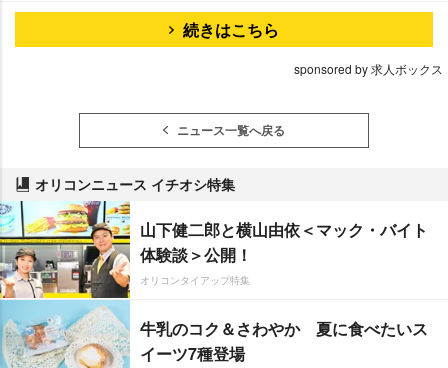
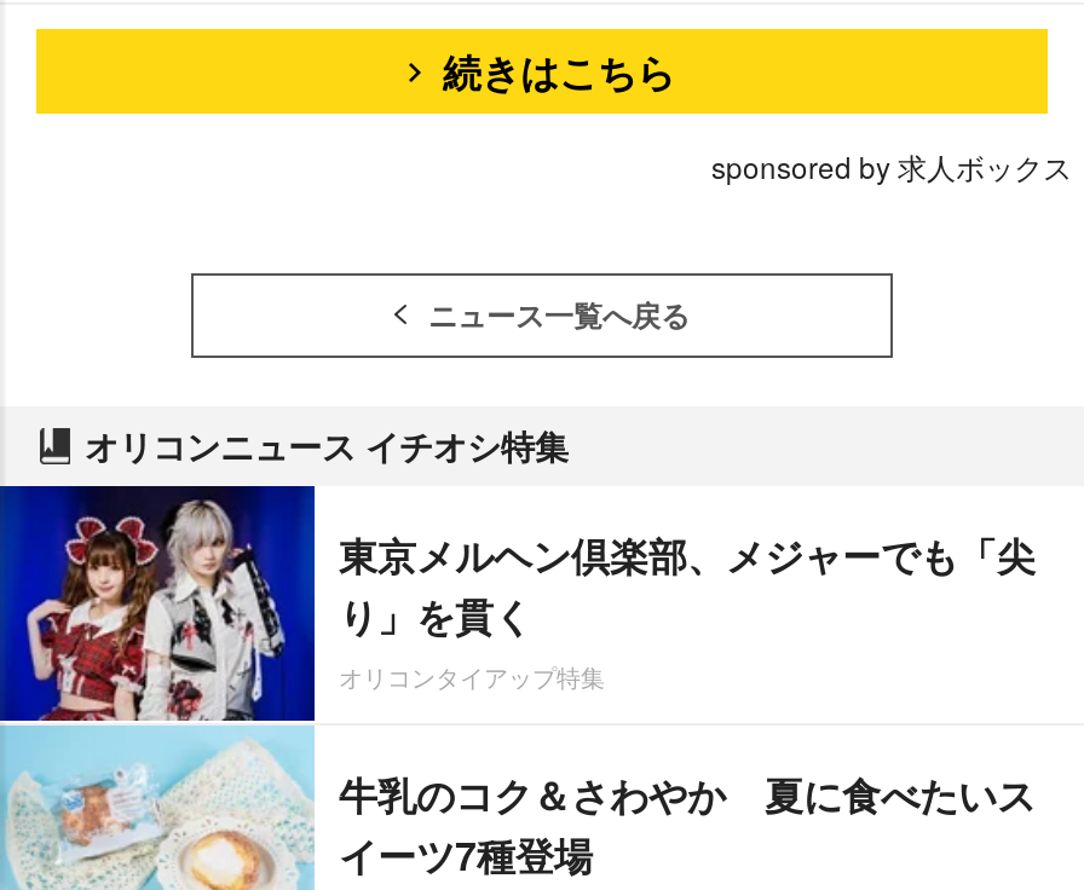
[3,200,428,299] [image] | 山下健二郎と横山由依＜マック・バイト | 体験談＞公開！ -> [7,484,1036,723] [image] | 東京メルヘン倶楽部、メジャーでも「尖 | り」を貫く

